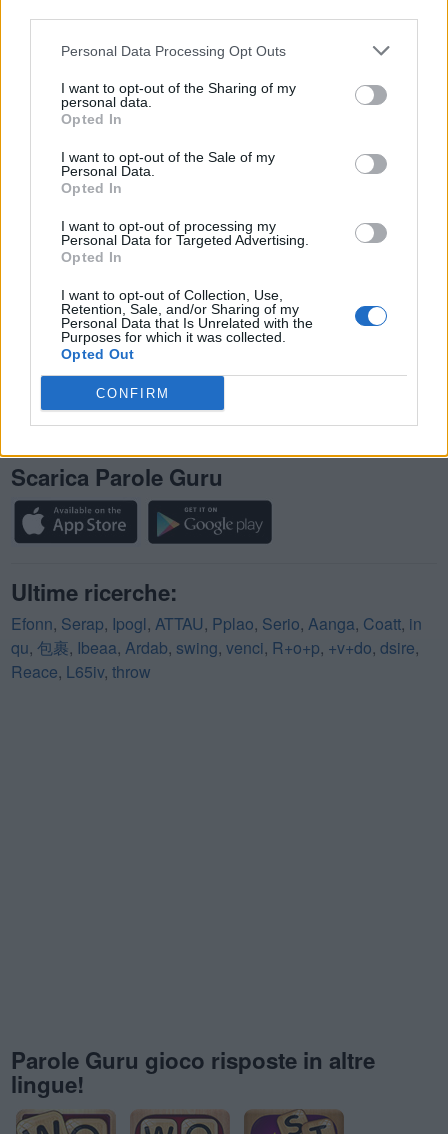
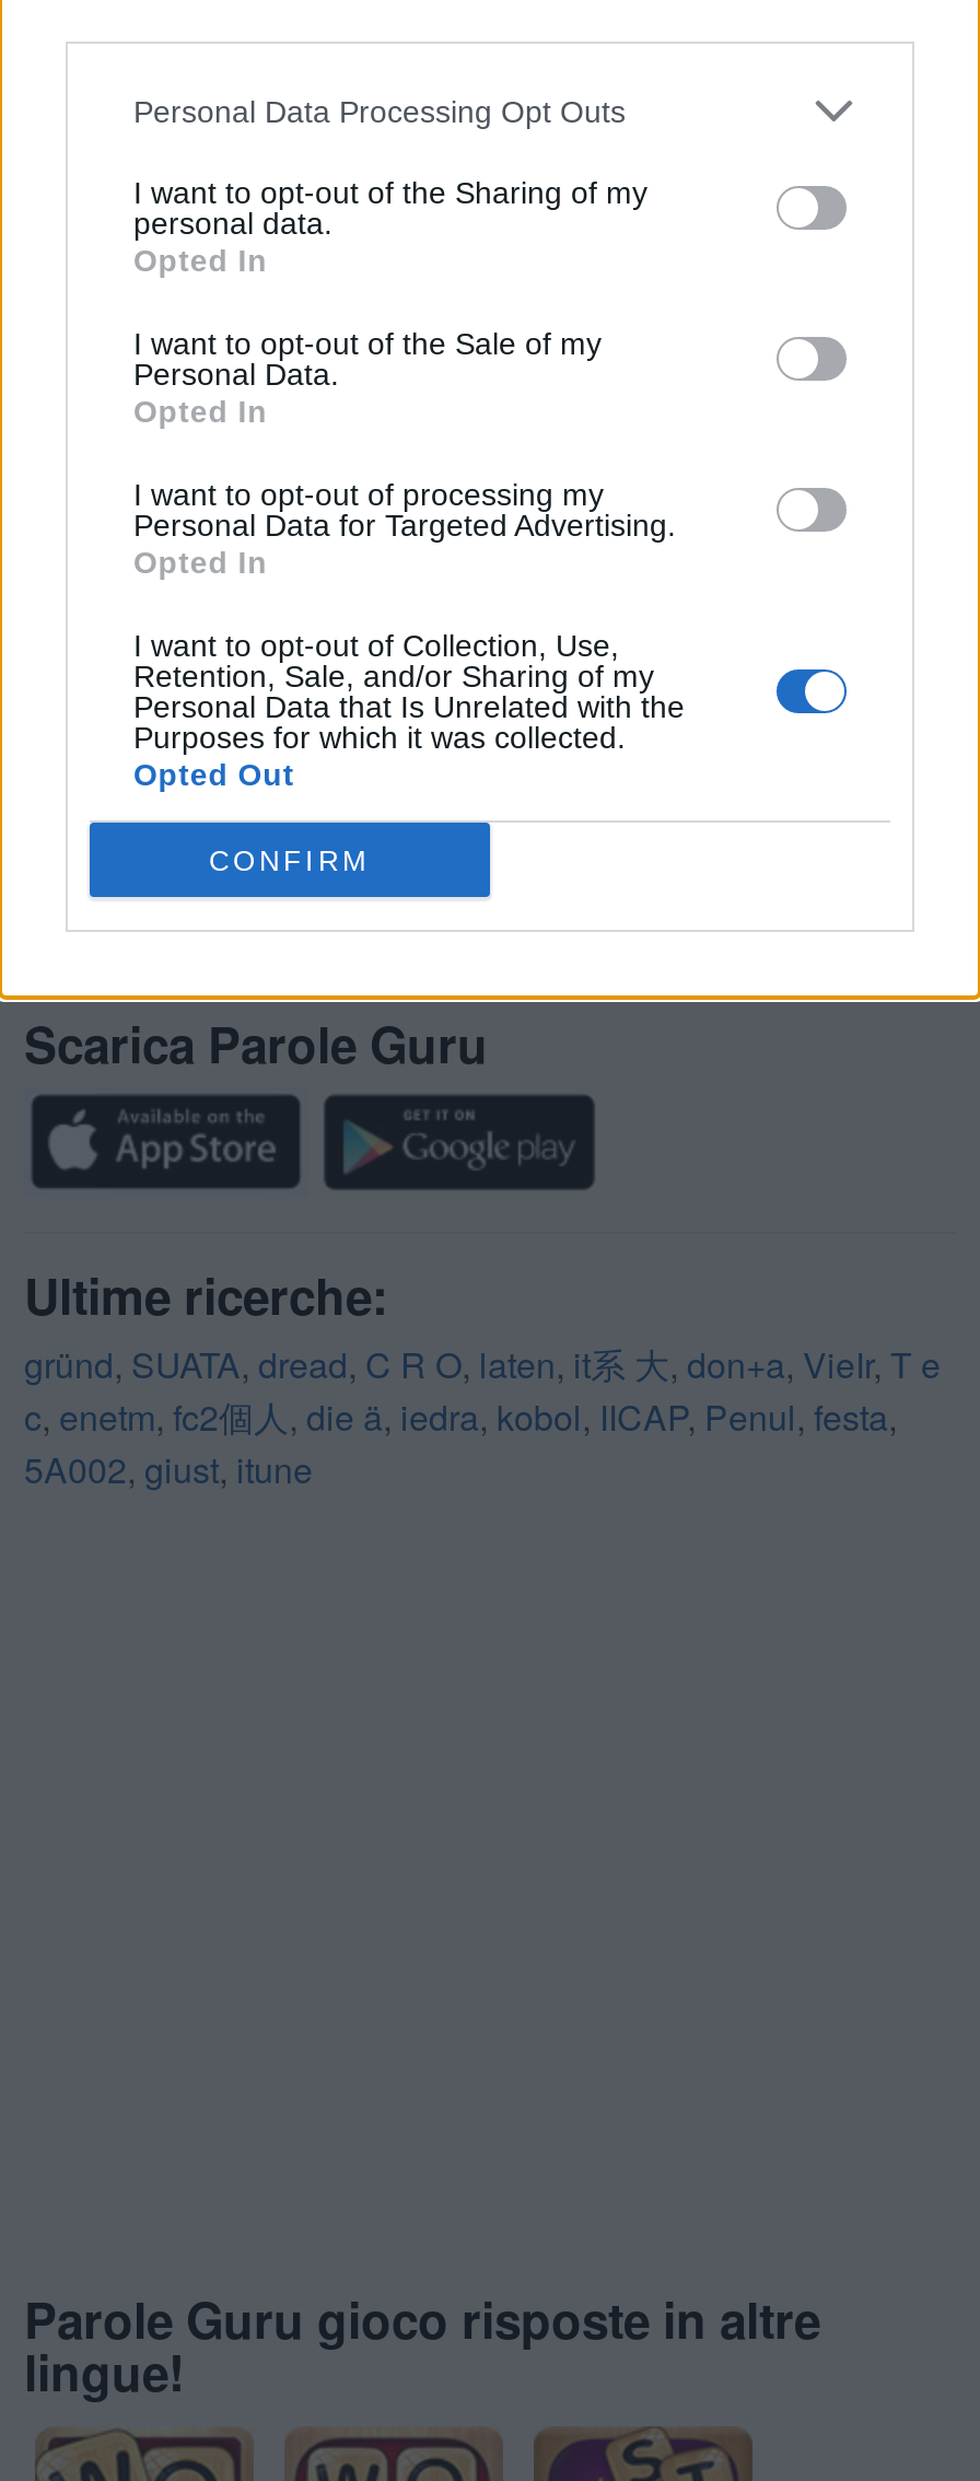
[11,612,422,683] Efonn, Serap, Ipogl, ATTAU, Pplao, Serio, Aanga, Coatt, in | qu,包裹, Ibeaa, Ardab, swing, venci, R+o+p, +v+do, dsire, | Reace, L65iv, throw -> [24,1339,941,1494] gründ, SUATA, dread, C R O, laten, it系 大, don+a, VieIr, T e | c, enetm, fc2個人, die ä, iedra, kobol, IICAP, Penul, festa, | 5A002, giust, itune

